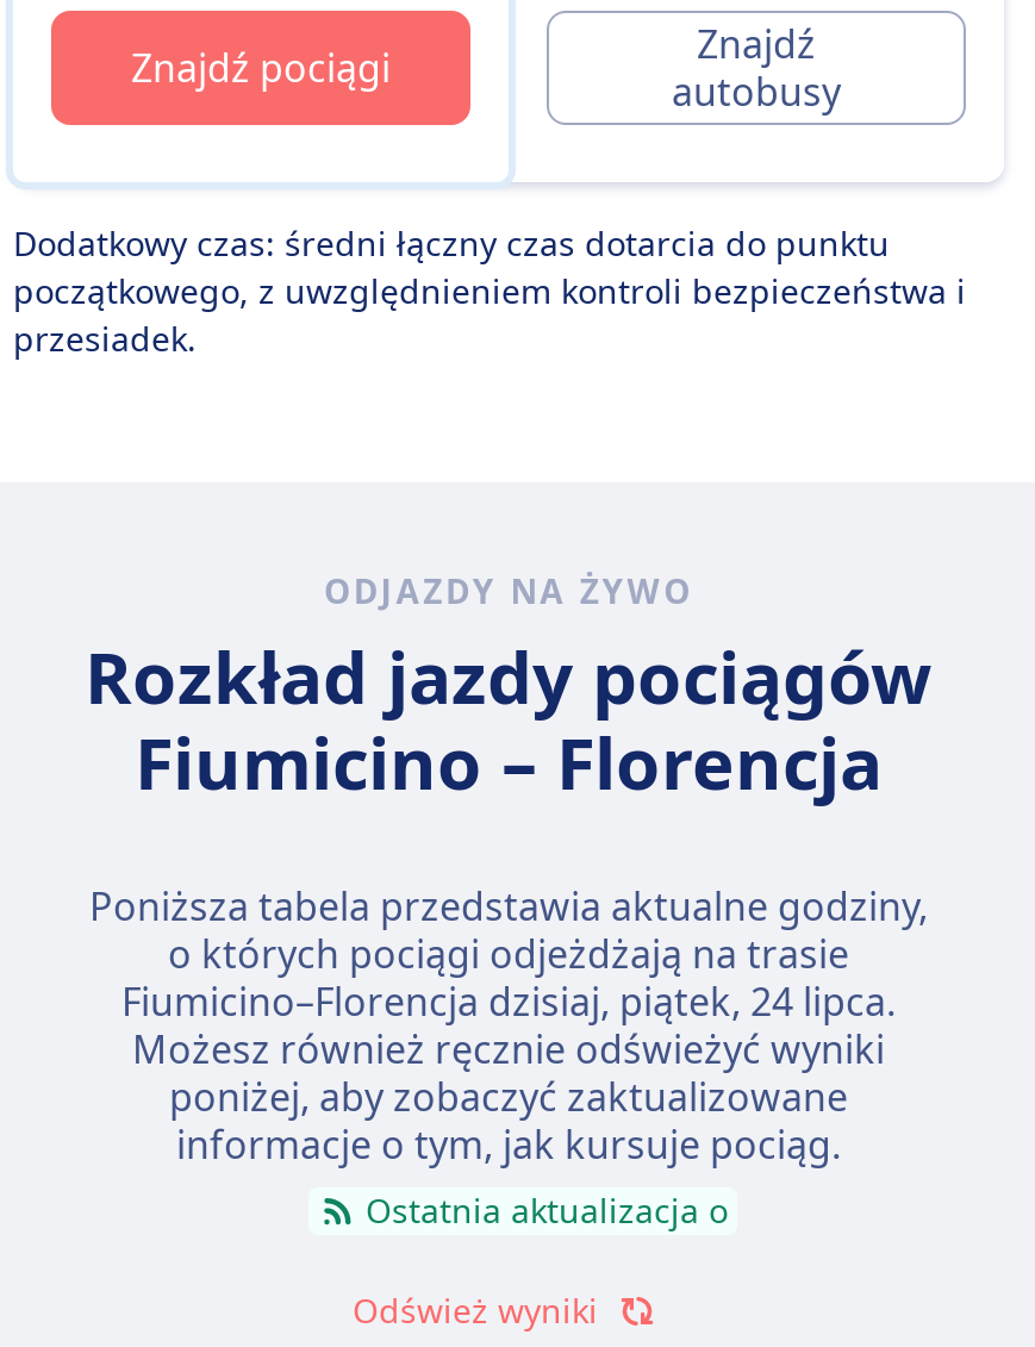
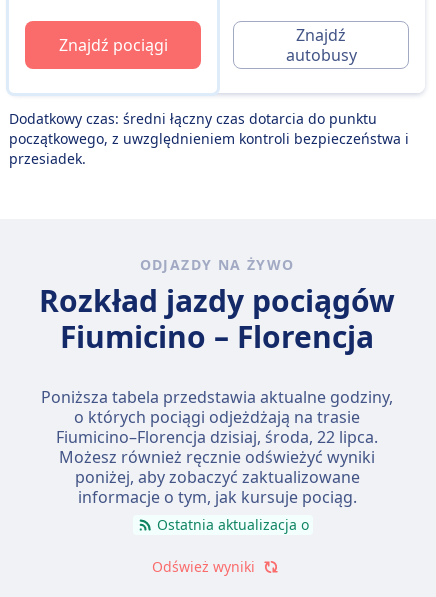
[121,975,896,1028] Fiumicino–Florencja dzisiaj, piątek, 24 lipca. -> [56,426,378,448] Fiumicino–Florencja dzisiaj, środa, 22 lipca.

